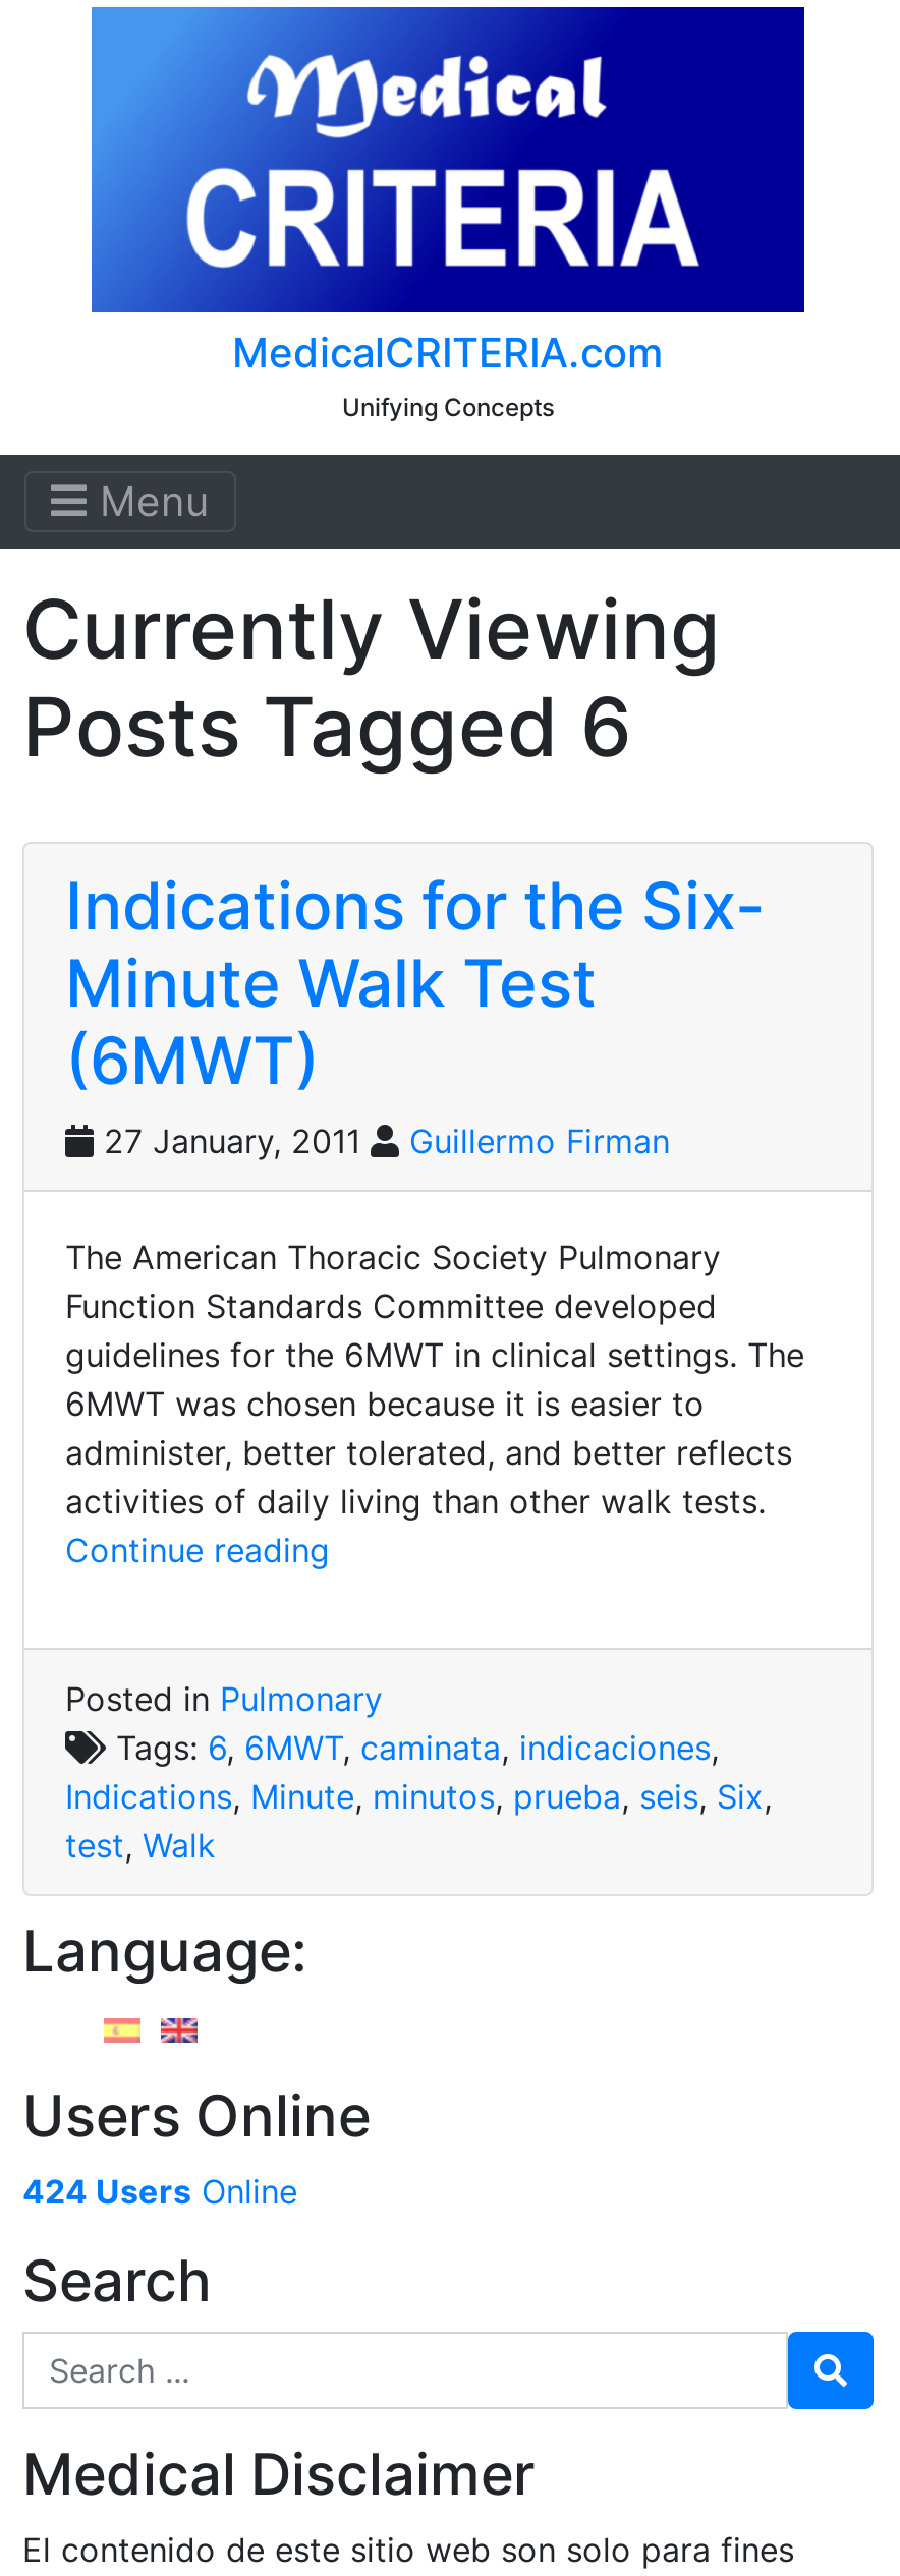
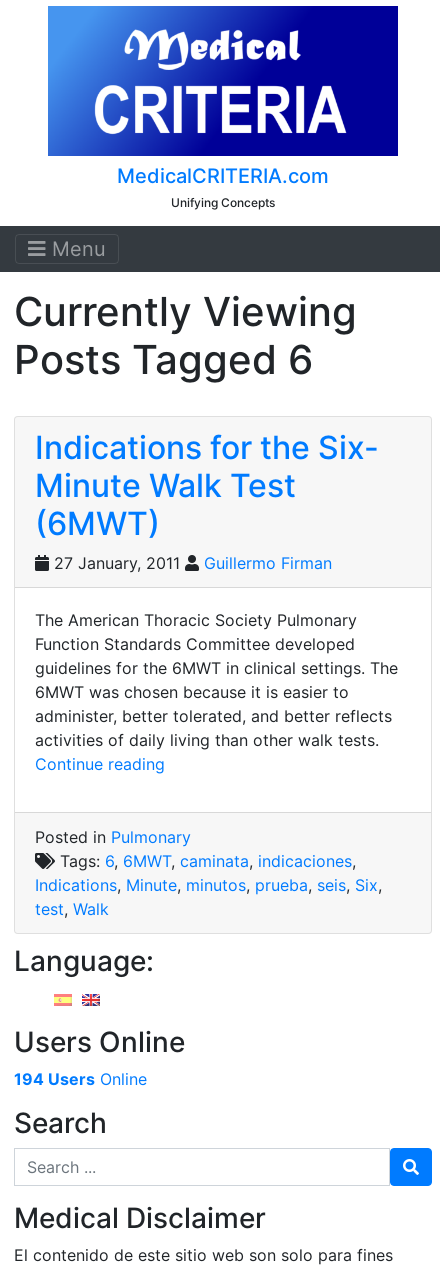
[22,2171,297,2212] 424 Users Online -> [14,1069,147,1089] 194 Users Online

